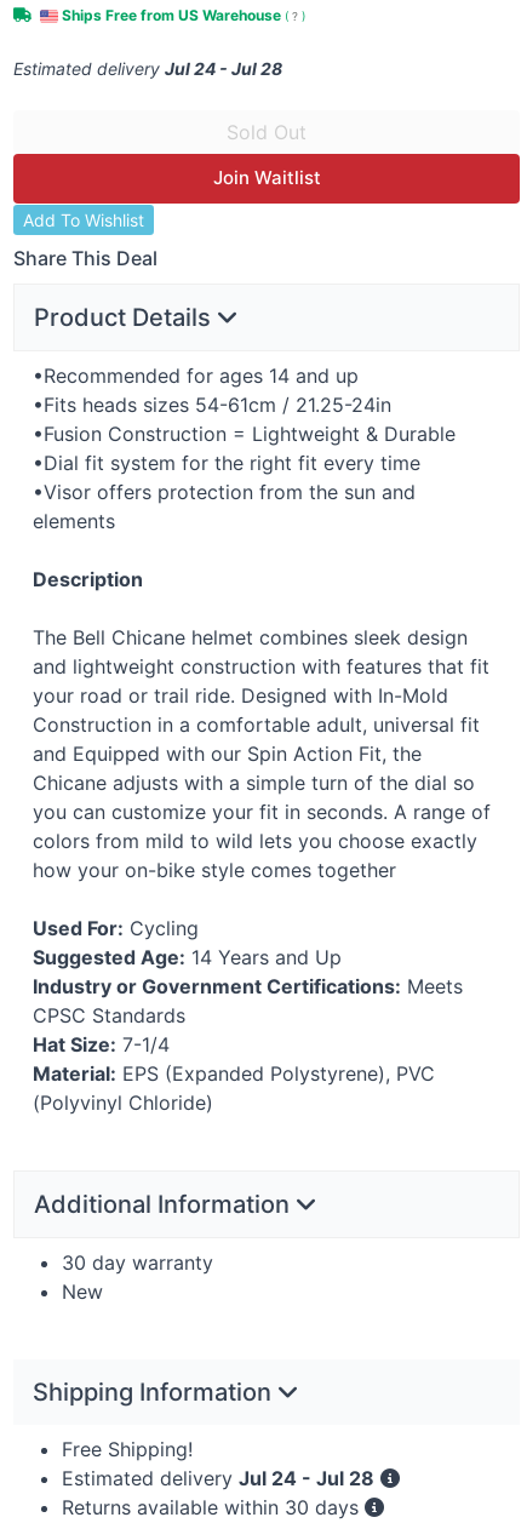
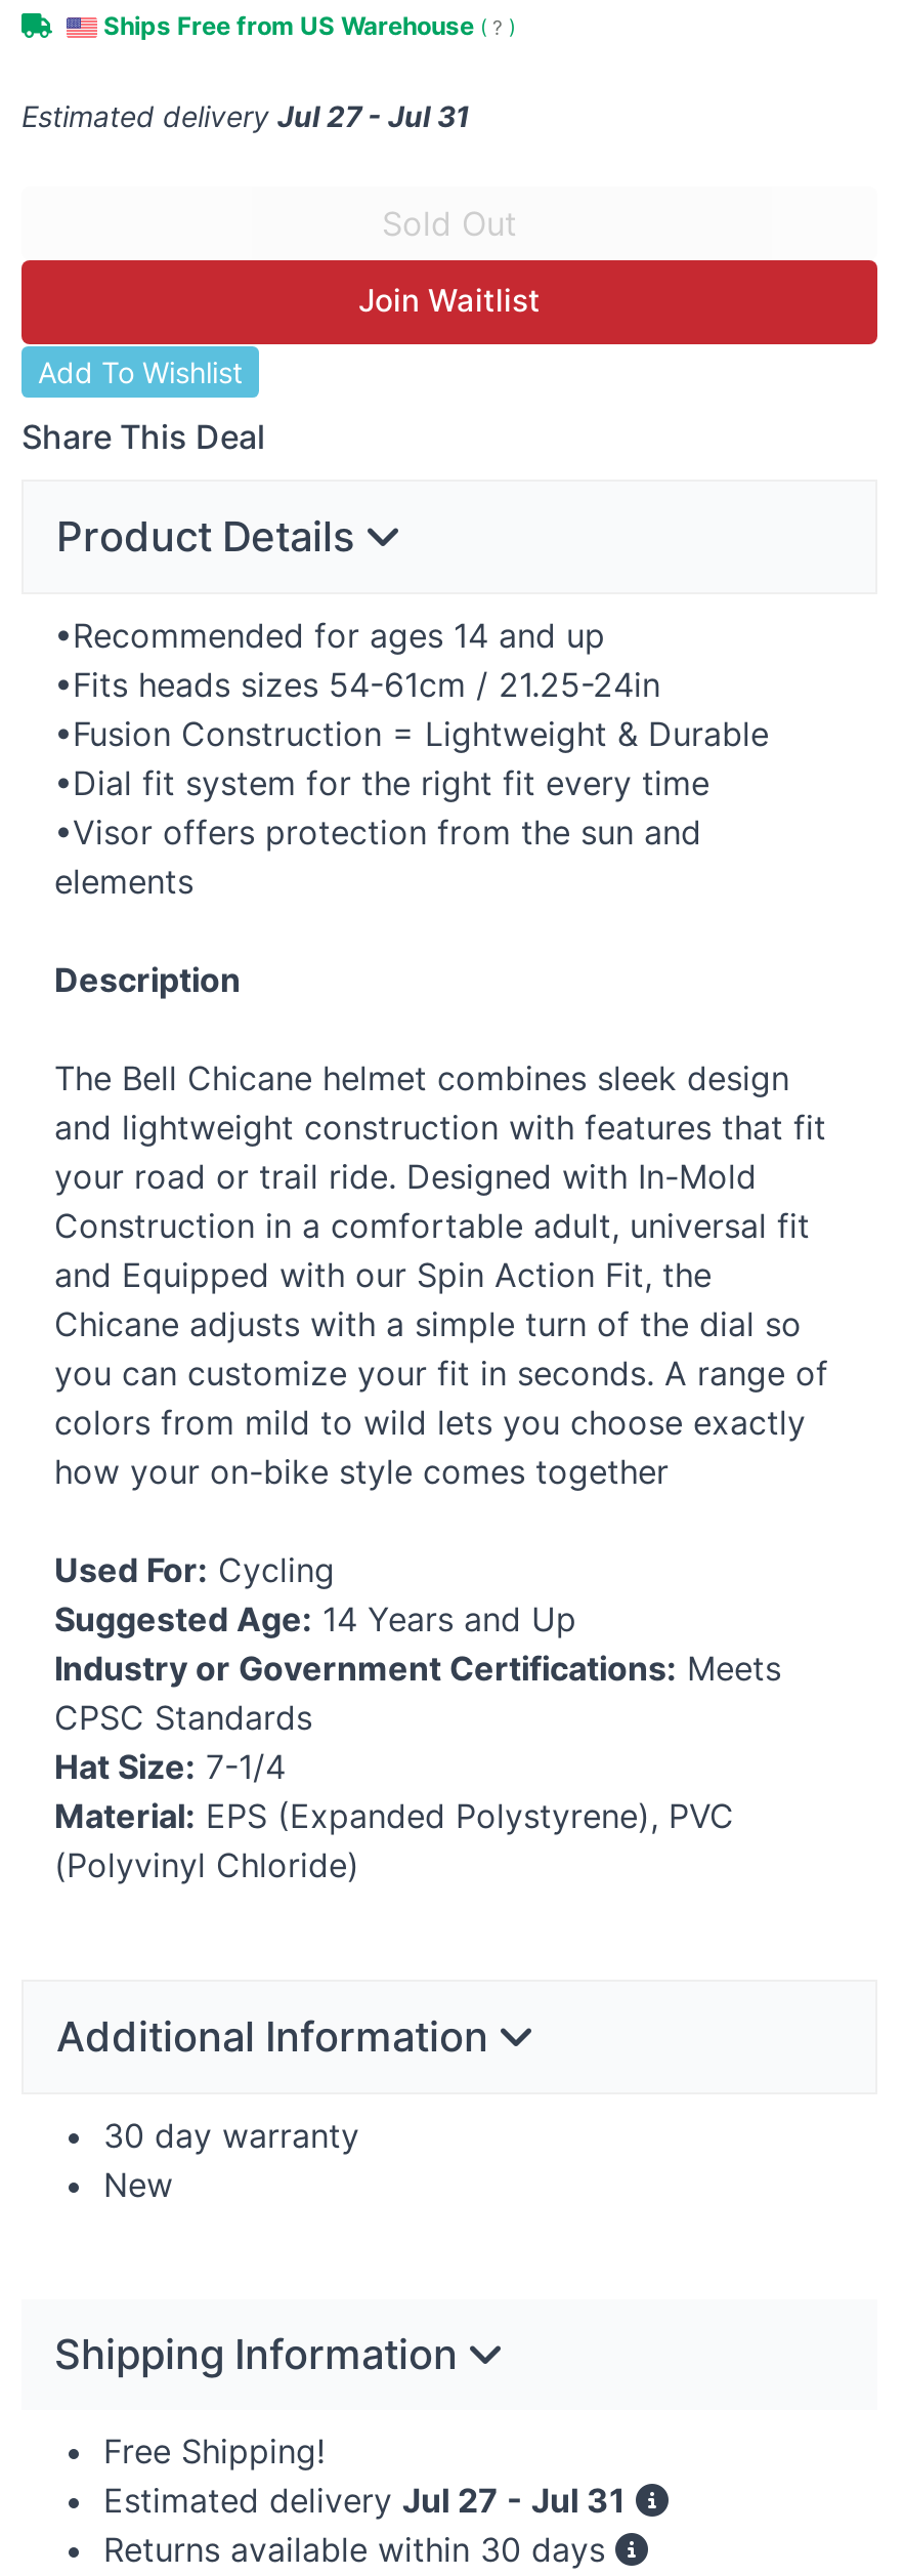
[13,58,282,78] Estimated delivery Jul 24 - Jul 28 -> [21,98,470,132] Estimated delivery Jul 27 - Jul 31
[62,1466,374,1490] Estimated delivery Jul 24 - Jul 28 -> [103,2479,626,2520] Estimated delivery Jul 27 - Jul 31

